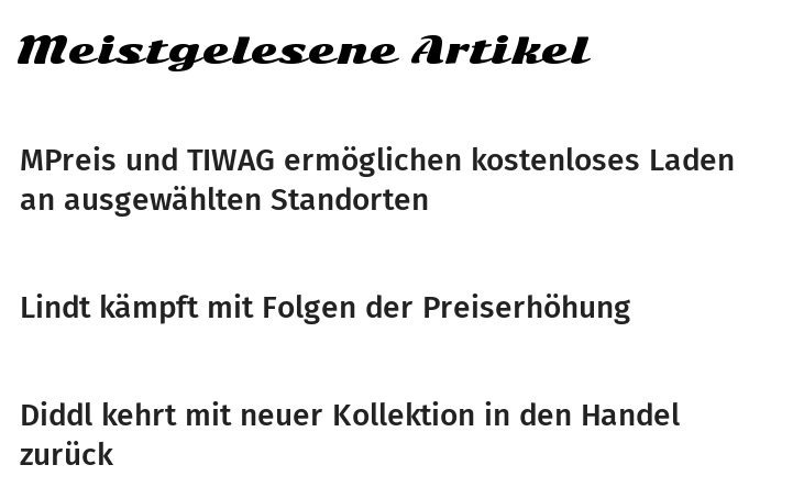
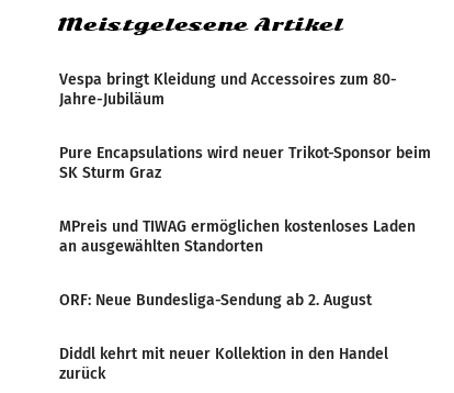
none -> [59,70,431,182] Vespa bringt Kleidung und Accessoires zum 80- | Jahre-Jubiläum | Pure Encapsulations wird neuer Trikot-Sponsor beim | SK Sturm Graz
[20,289,631,326] Lindt kämpft mit Folgen der Preiserhöhung -> [59,291,372,310] ORF: Neue Bundesliga-Sendung ab 2. August

